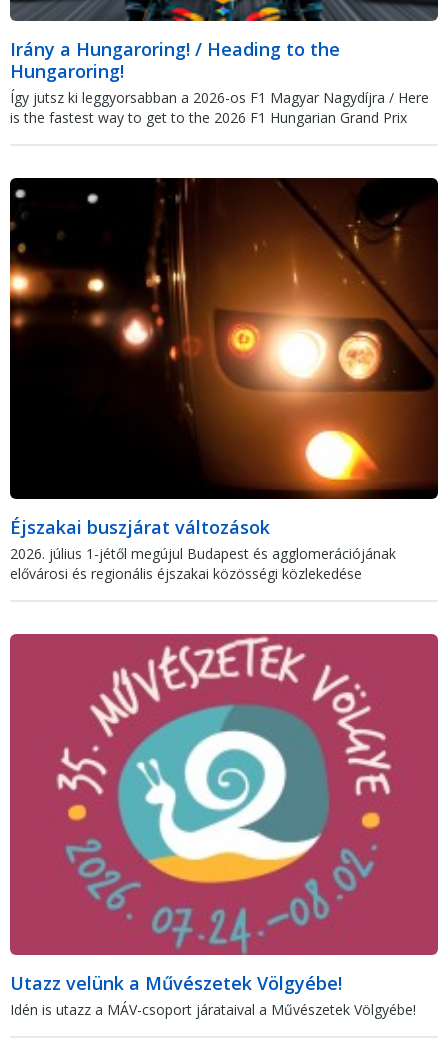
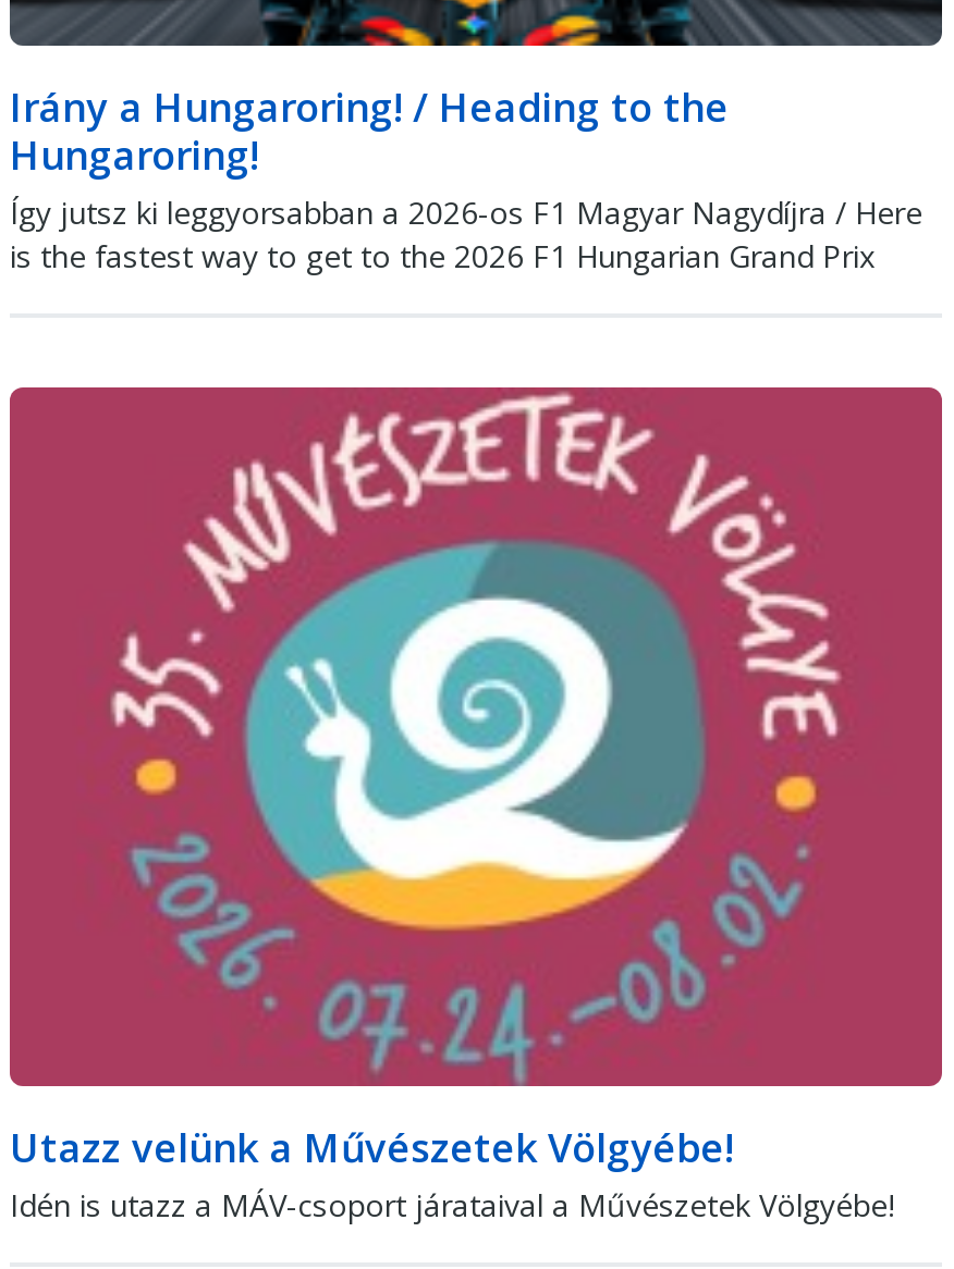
[9,177,439,583] [image] | Éjszakai buszjárat változások | 2026. július 1-jétől megújul Budapest és agglomerációjának | elővárosi és regionális éjszakai közösségi közlekedése -> none

